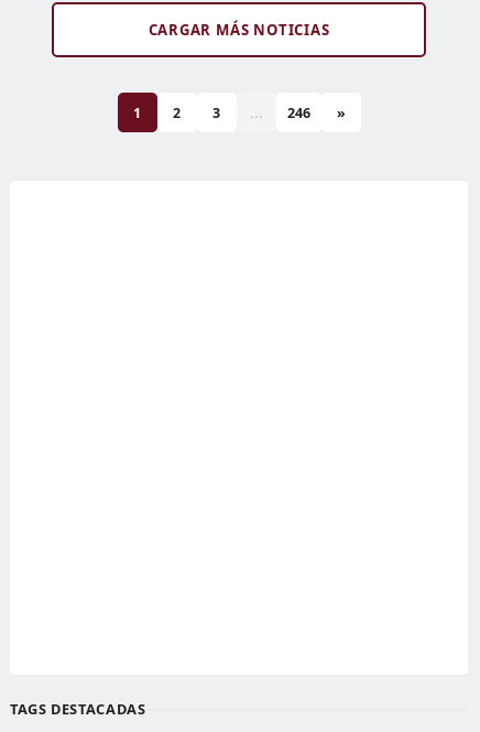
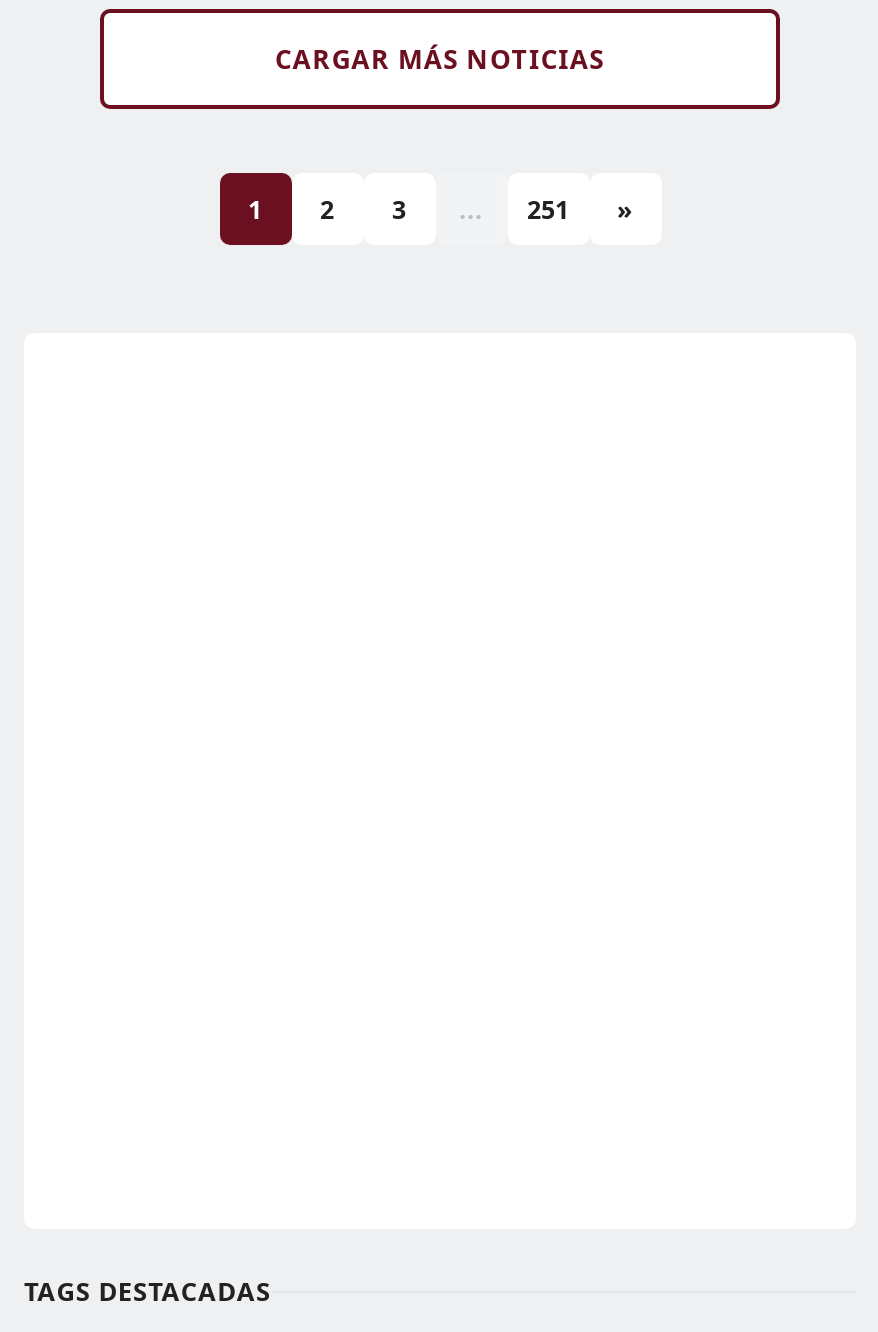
[287,103,310,122] 246 -> [527,192,569,226] 251

